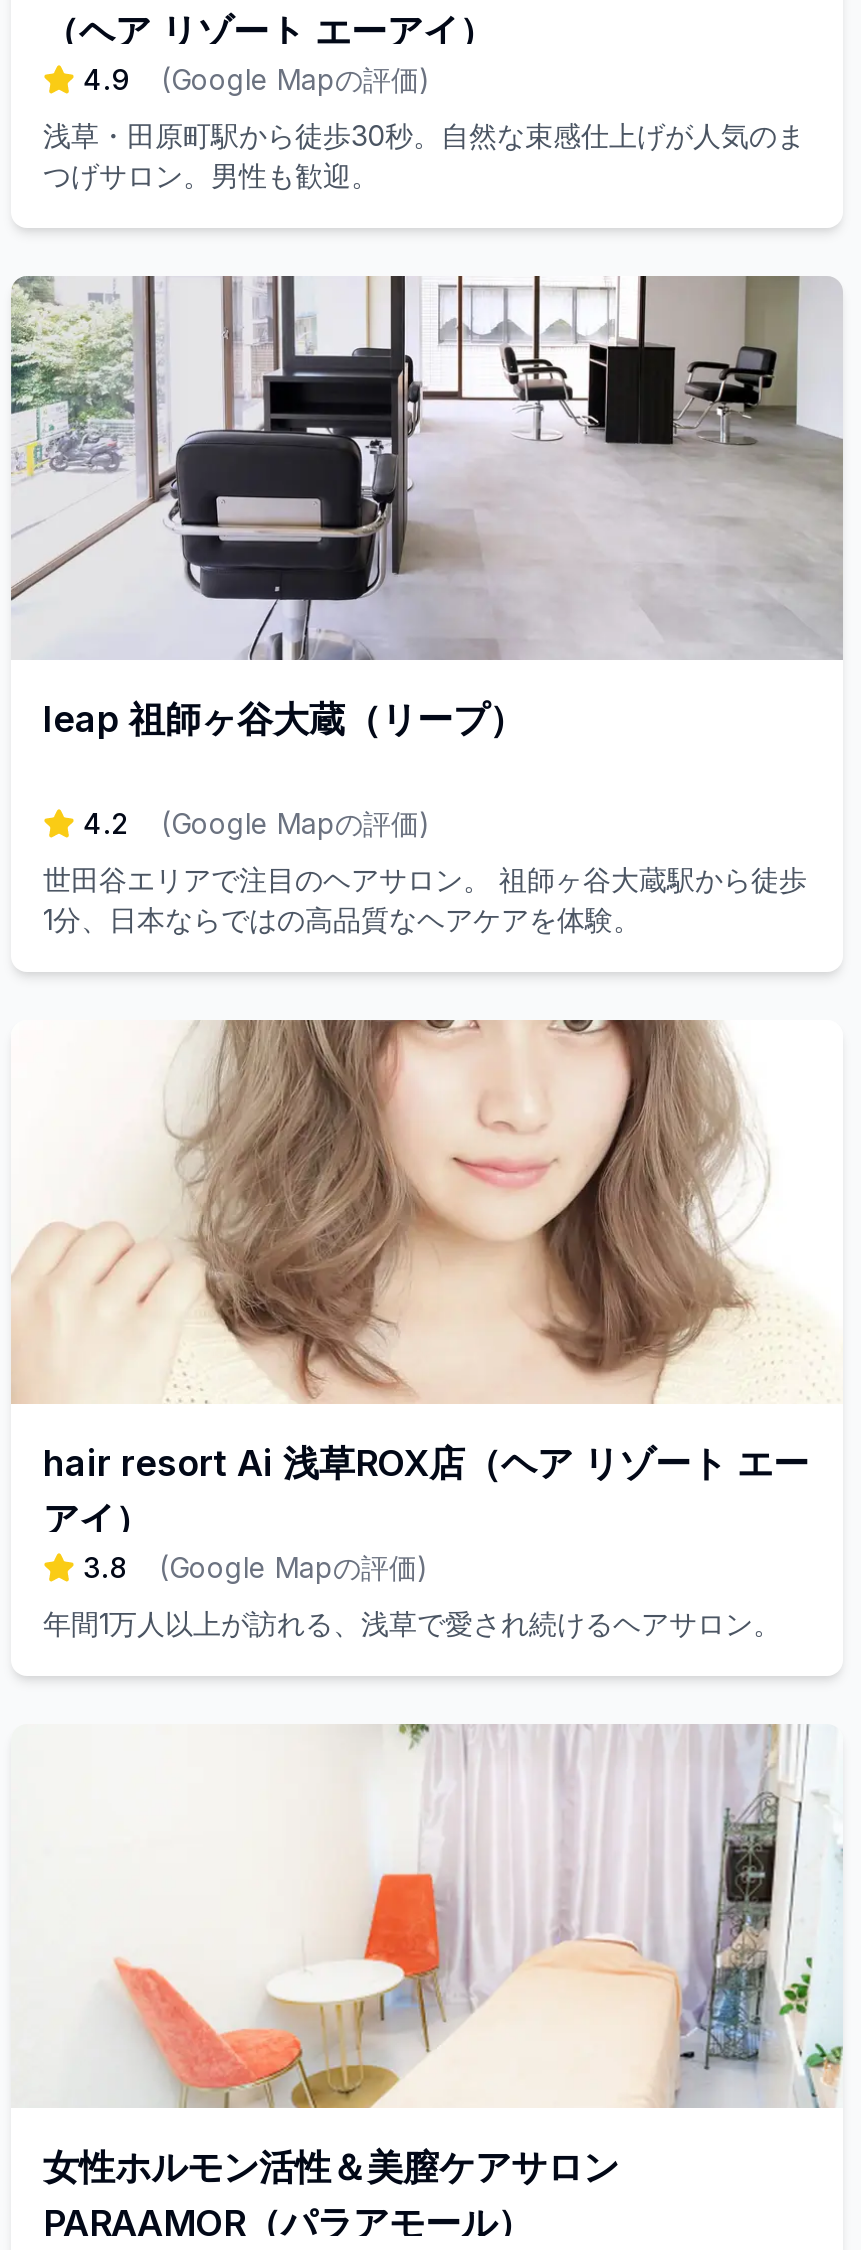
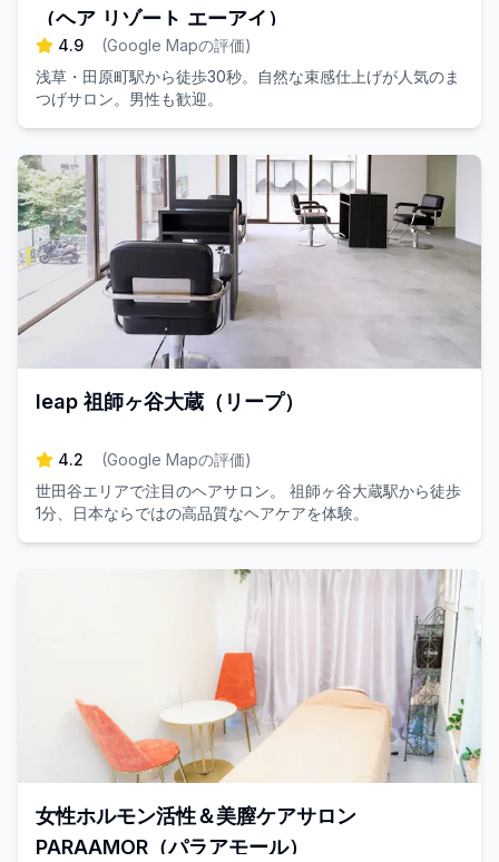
[11,1018,841,1640] [image] | hair resort Ai 浅草ROX店（ヘア リゾート エー | アイ） | 3.8 | (Google Mapの評価) | 年間1万人以上が訪れる、浅草で愛され続けるヘアサロン。 -> none

